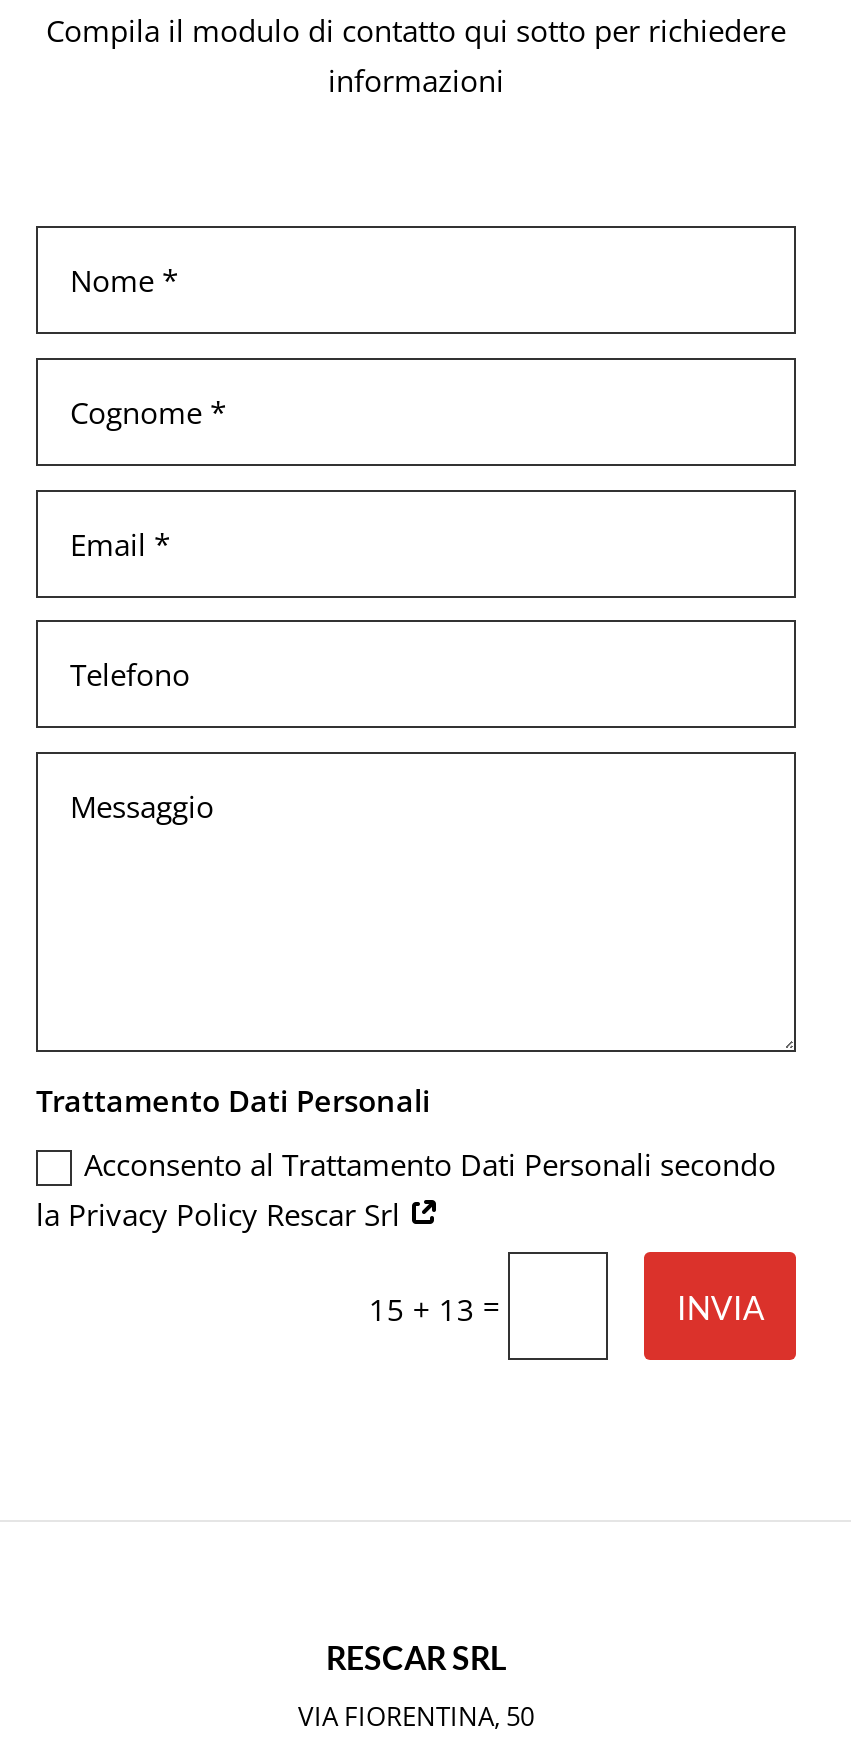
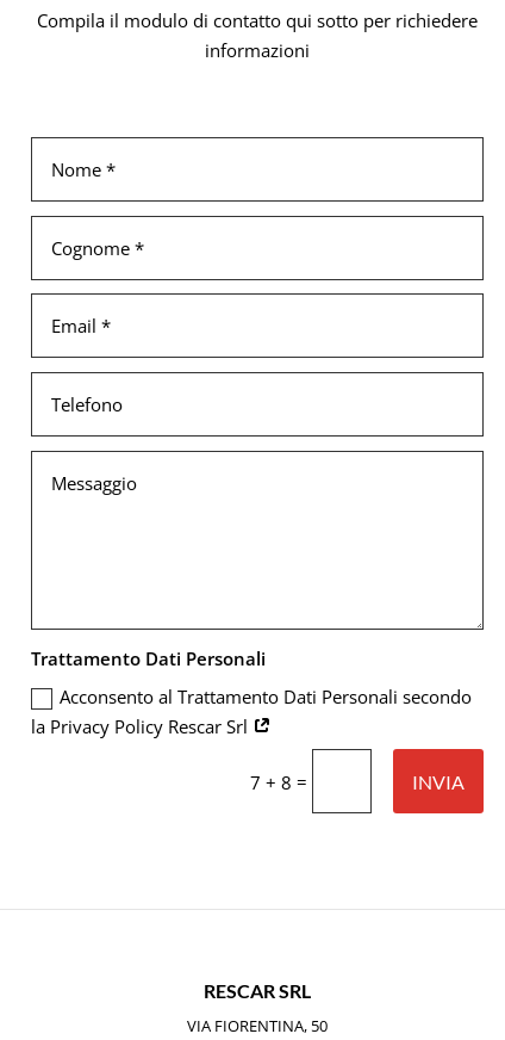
[369,1287,509,1330] 15 + 13 = -> [251,769,313,795] 7 + 8 =

